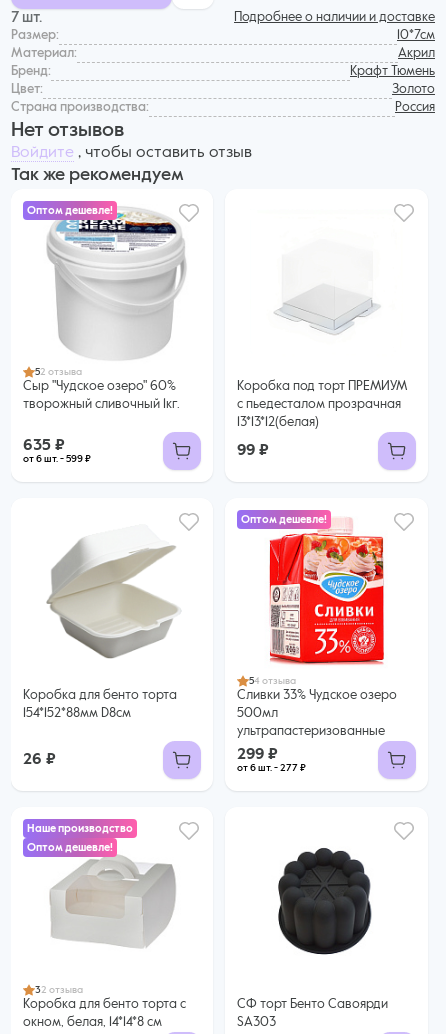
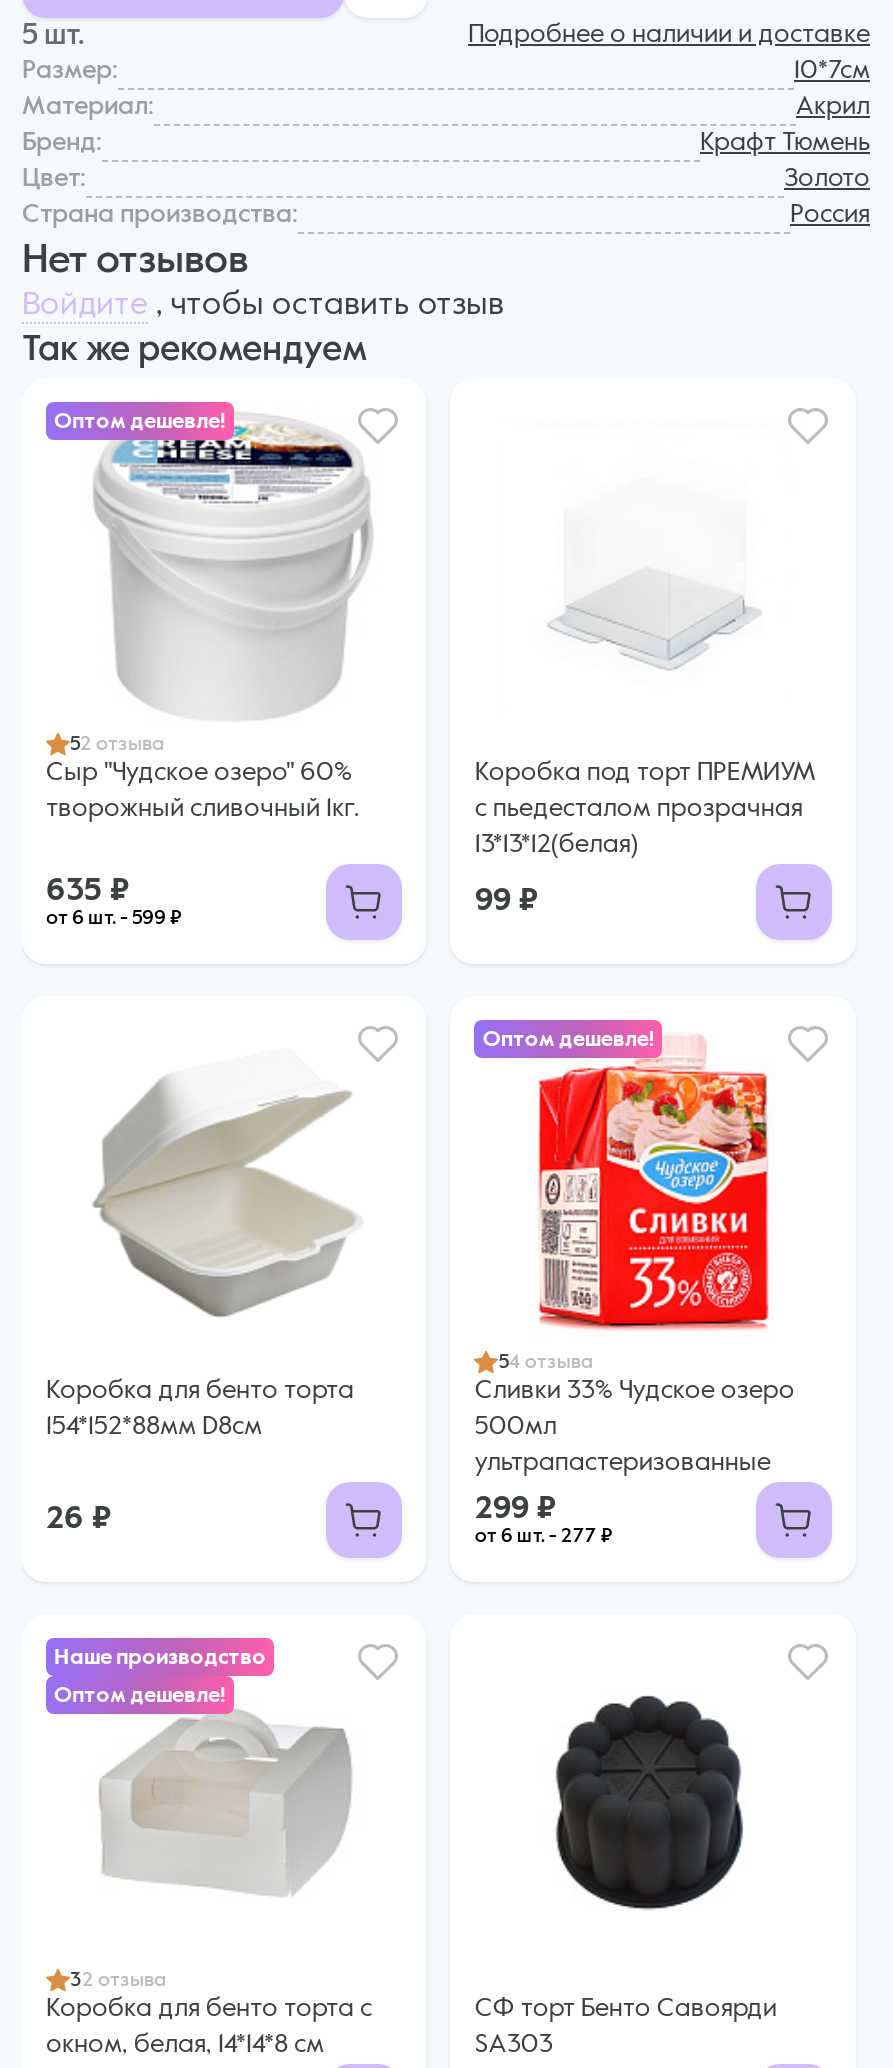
[11,10,42,25] 7 шт. -> [22,20,84,50] 5 шт.

